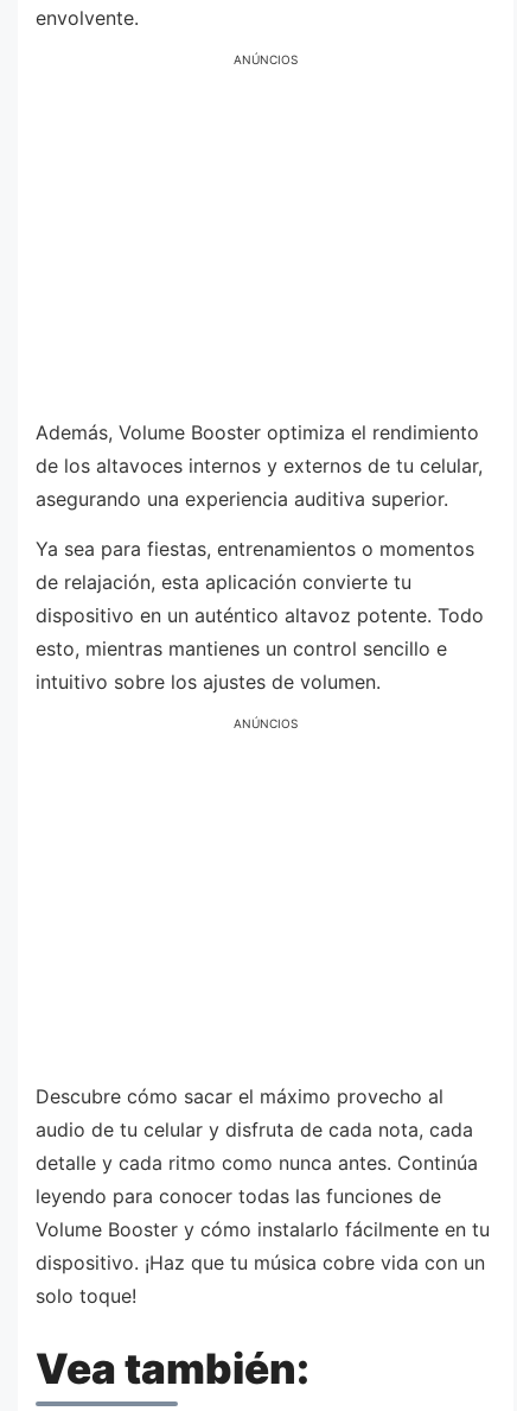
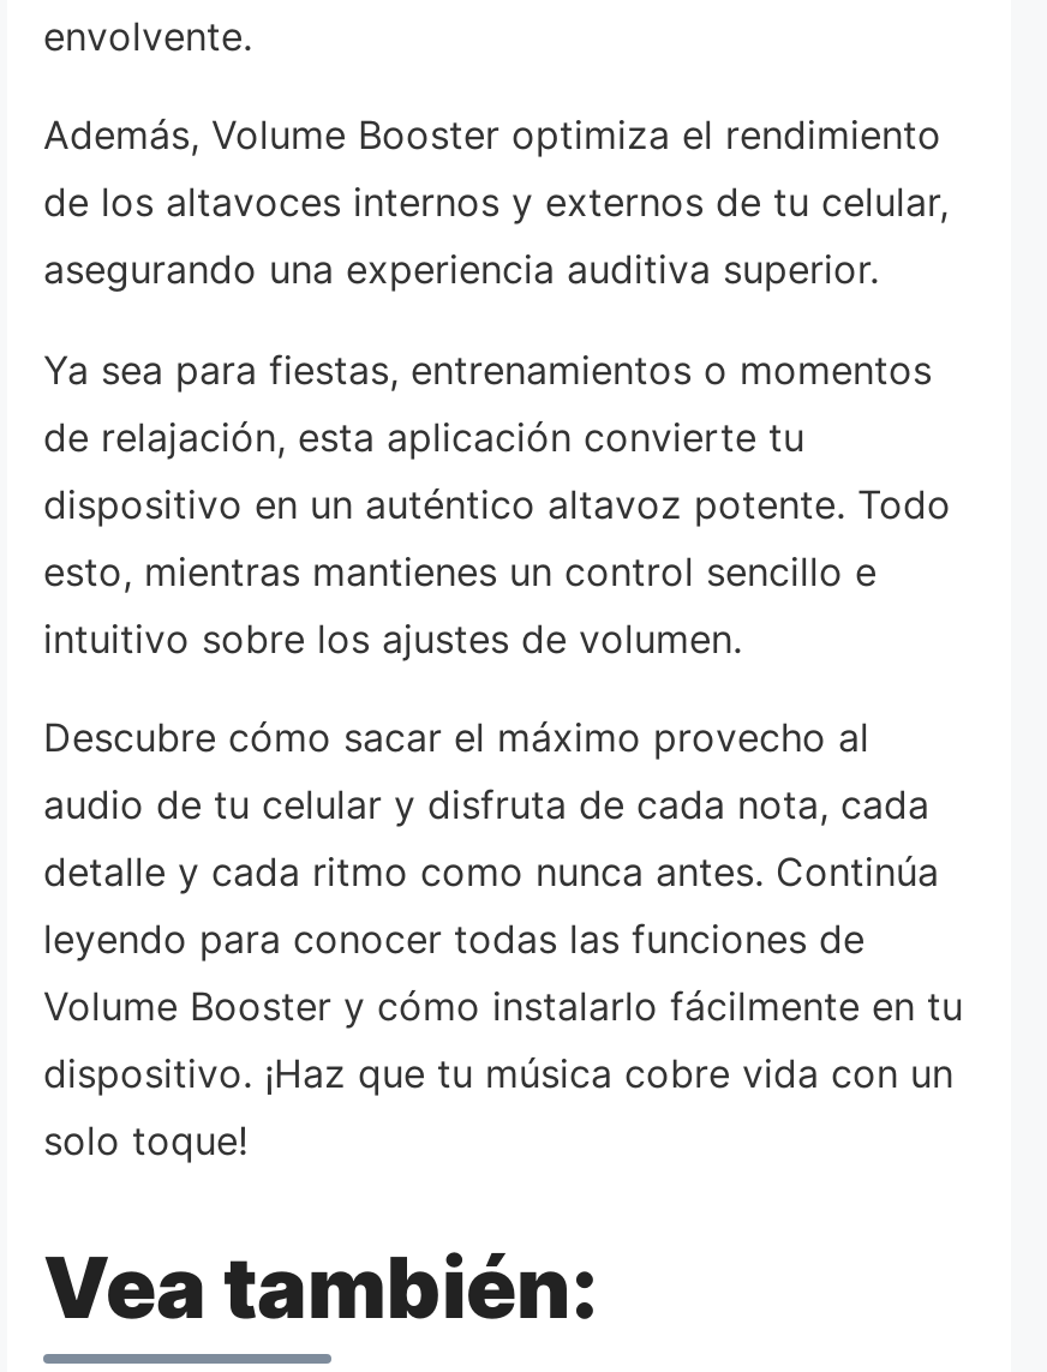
[234,52,298,67] ANÚNCIOS -> none
[234,717,298,731] ANÚNCIOS -> none

